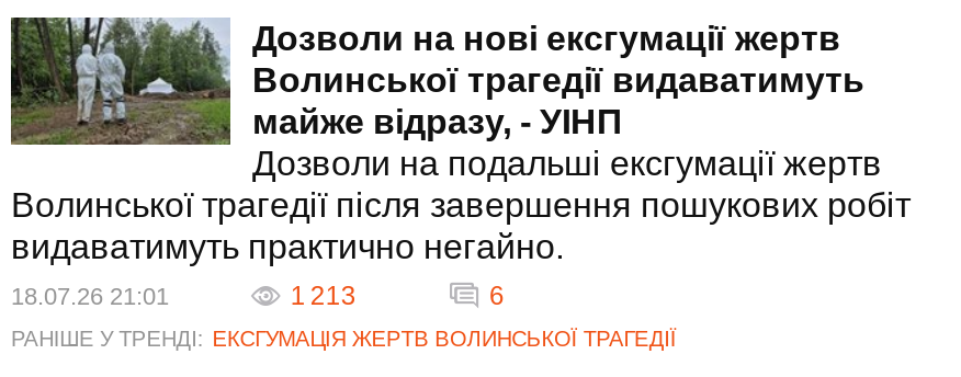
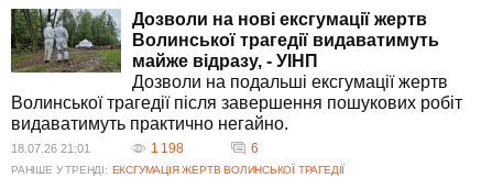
[290,280,356,311] 1 213 -> [151,140,184,156] 1 198

